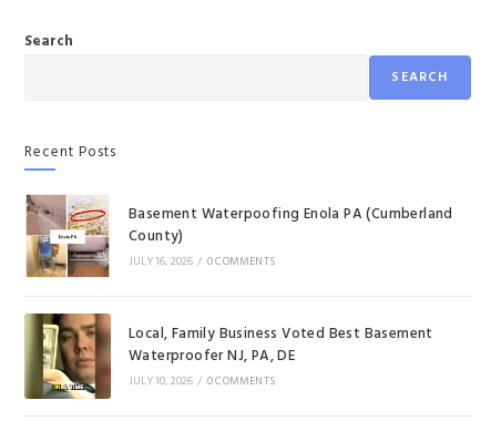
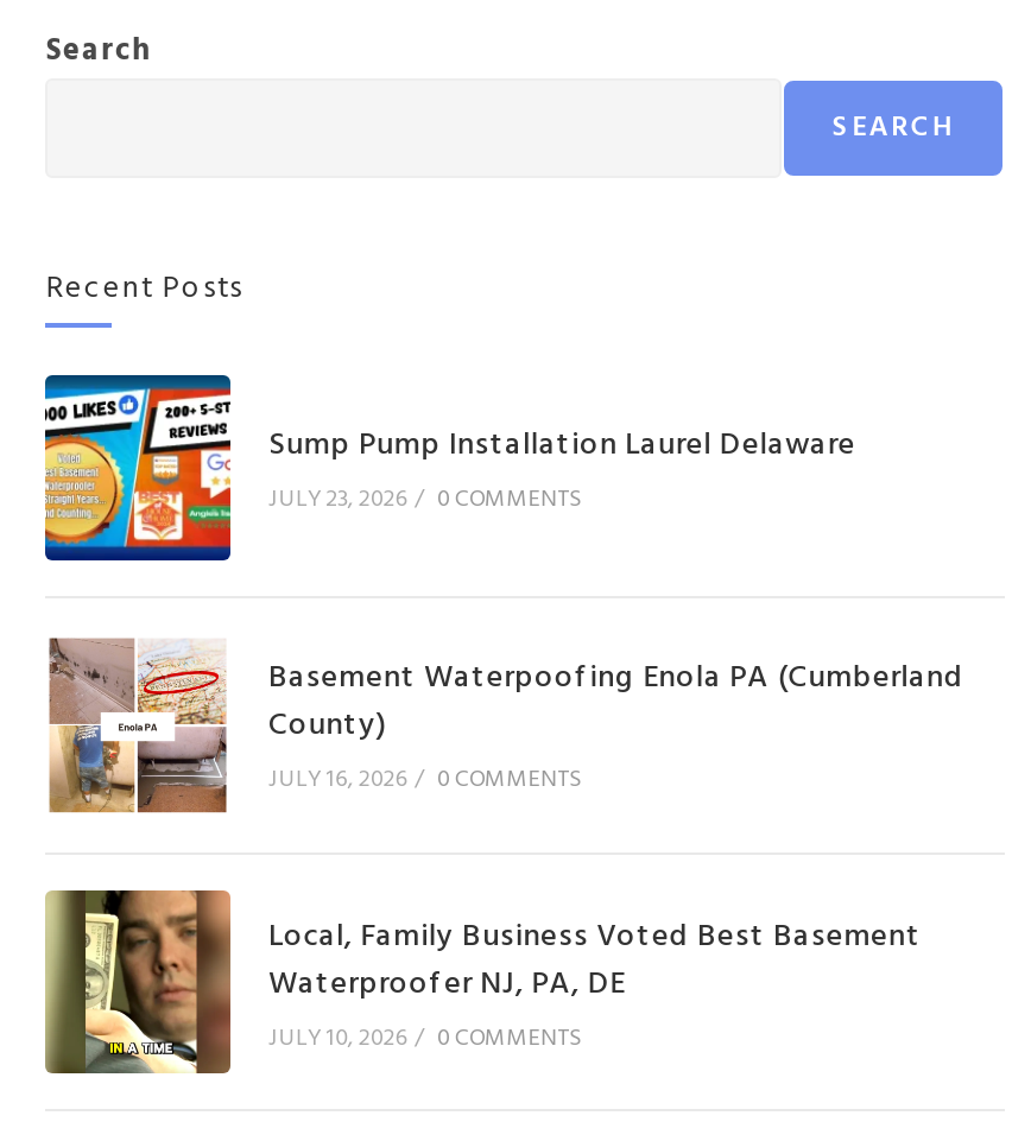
none -> [43,373,855,565] [image] | Sump Pump Installation Laurel Delaware | JULY 23, 2026 / 0 COMMENTS

